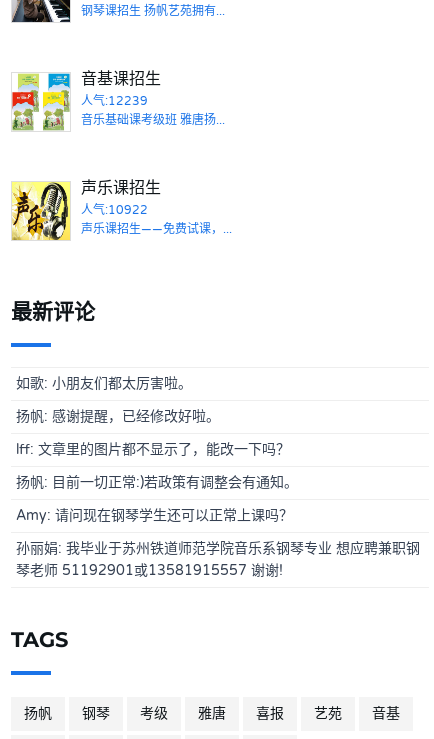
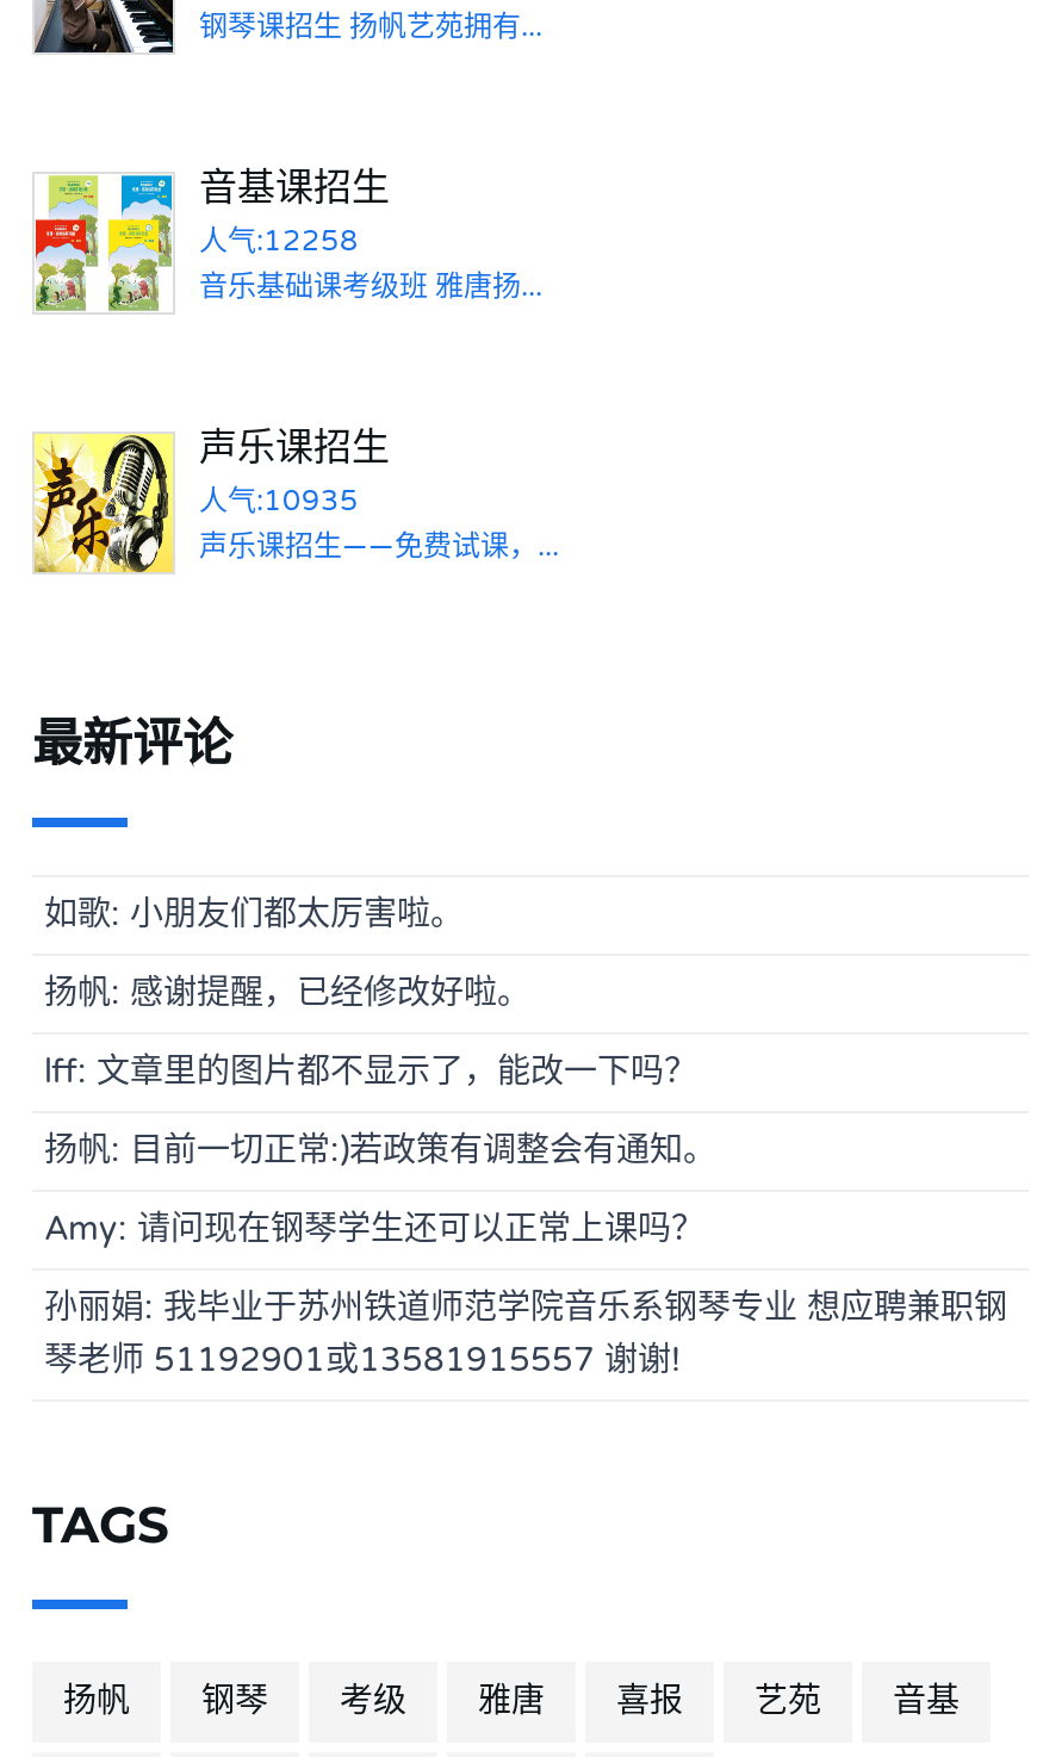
[81,94,148,108] 人气:12239 -> [199,224,359,257] 人气:12258
[81,203,148,217] 人气:10922 -> [199,484,359,517] 人气:10935

